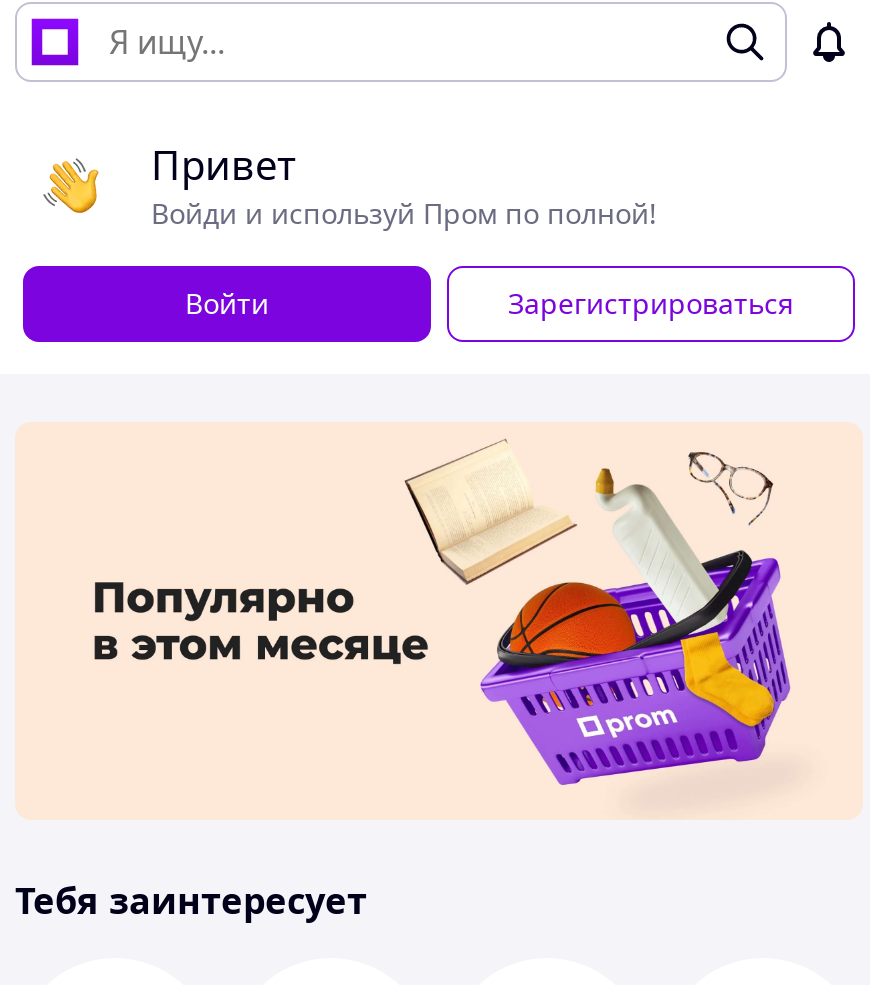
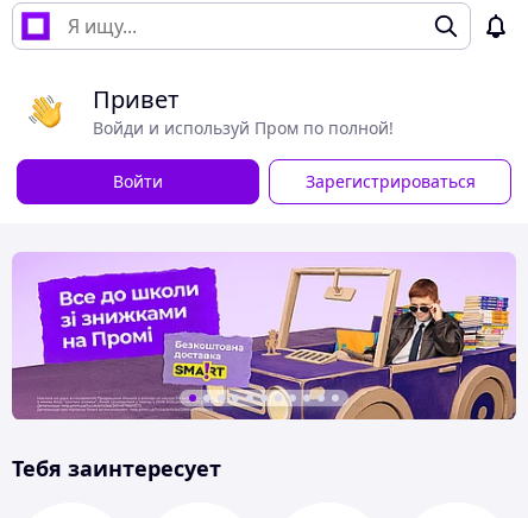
[17,424,861,820] [image] -> [11,252,517,421] [image]

